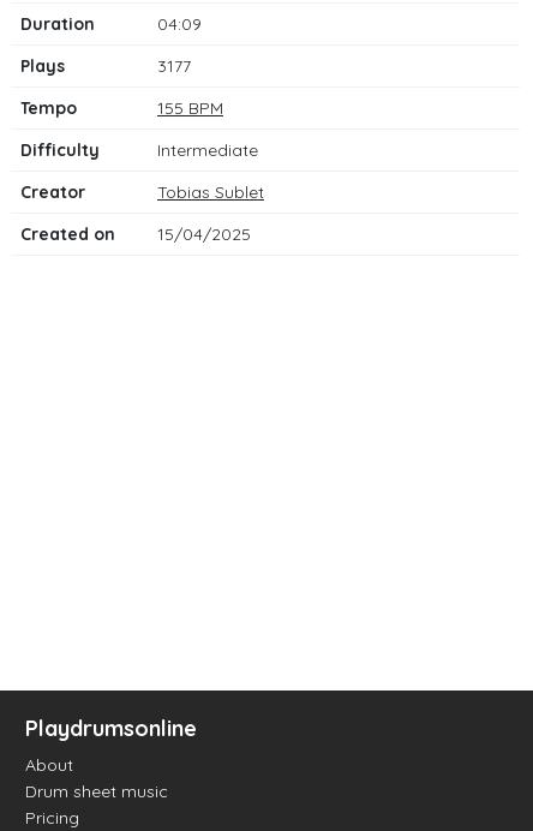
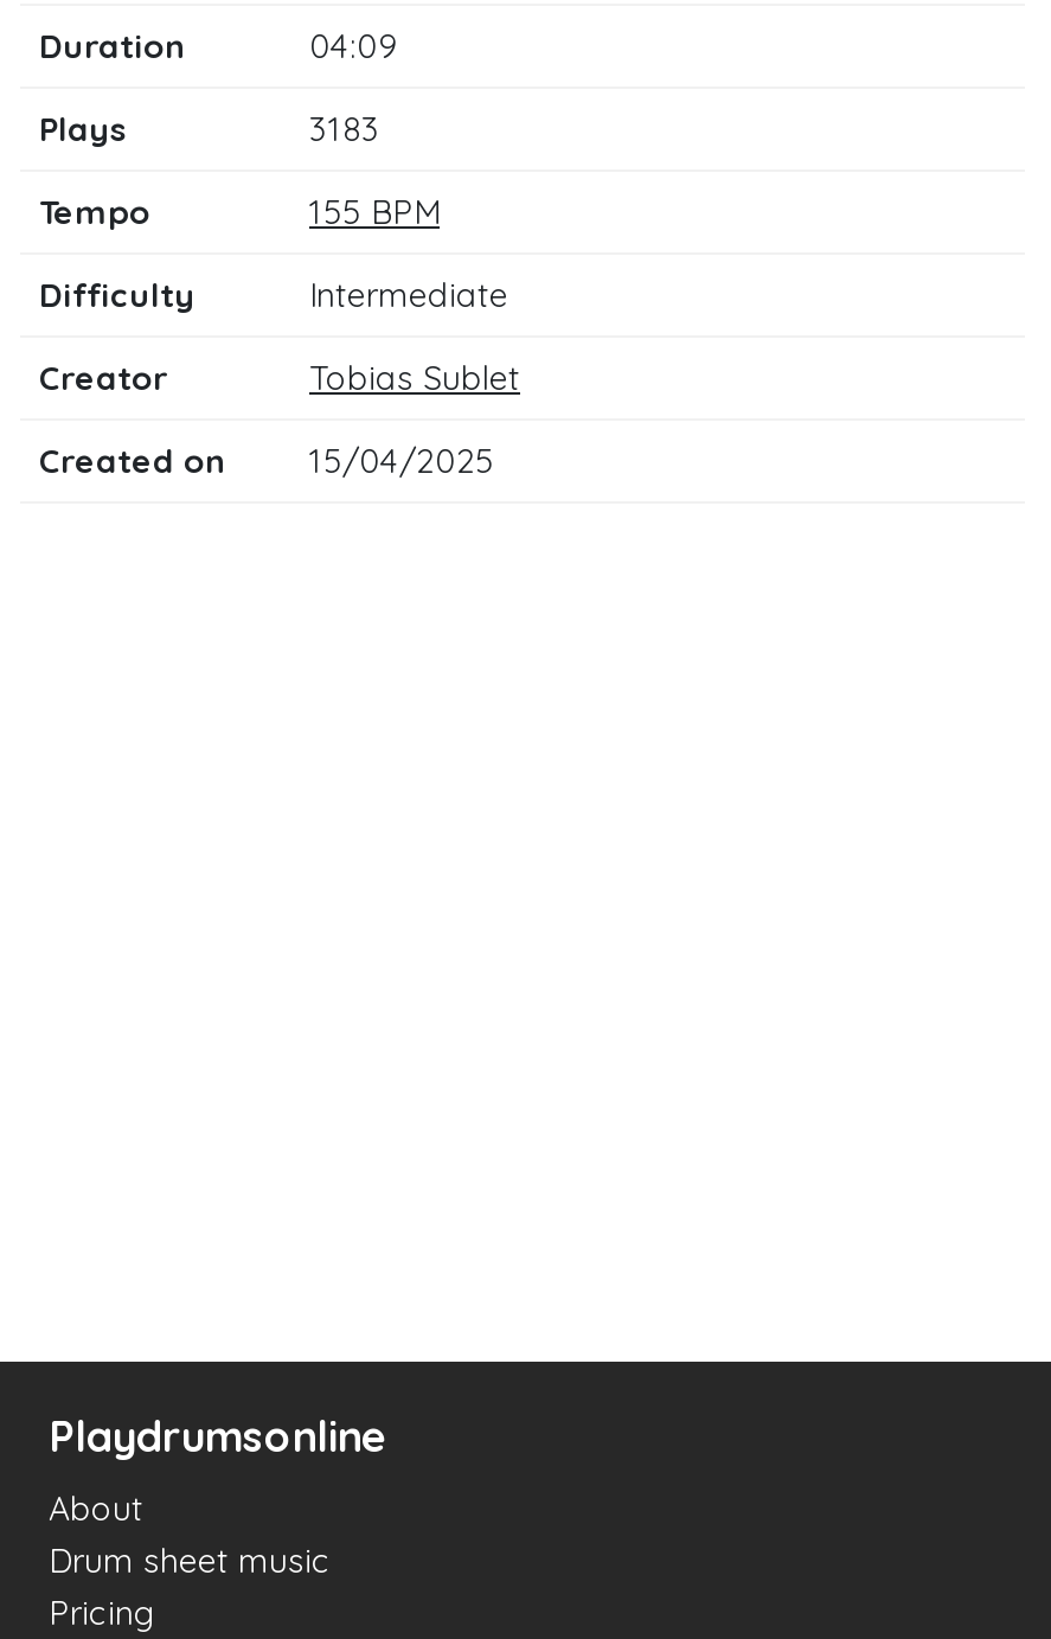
[157,55,191,77] 3177 -> [309,108,380,151] 3183

